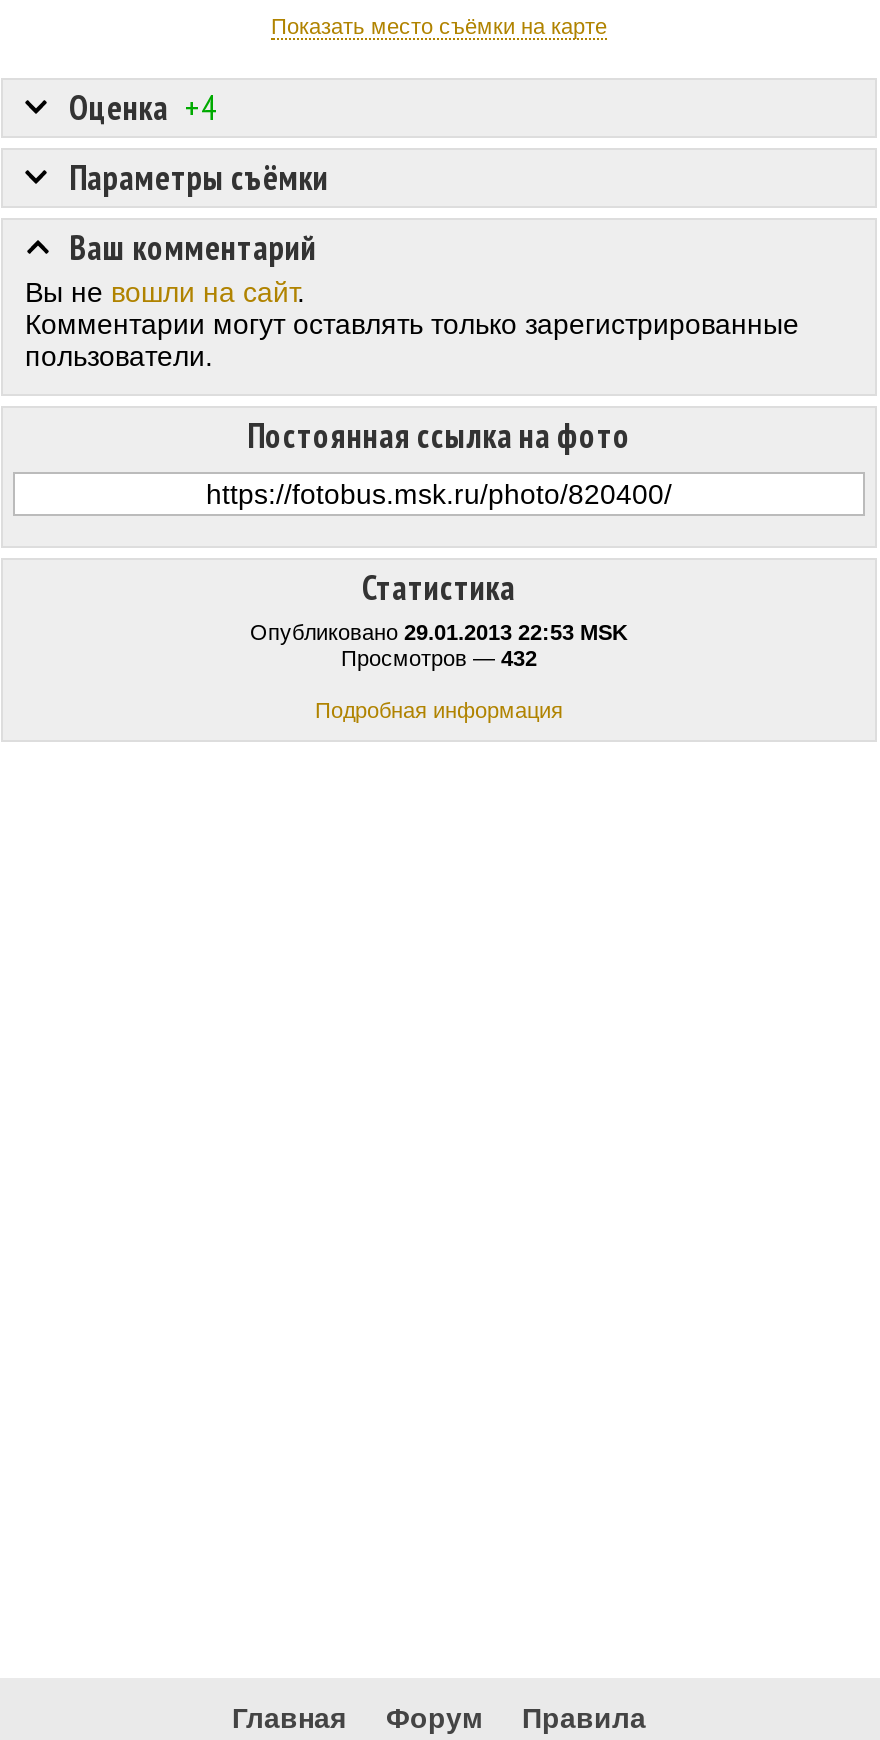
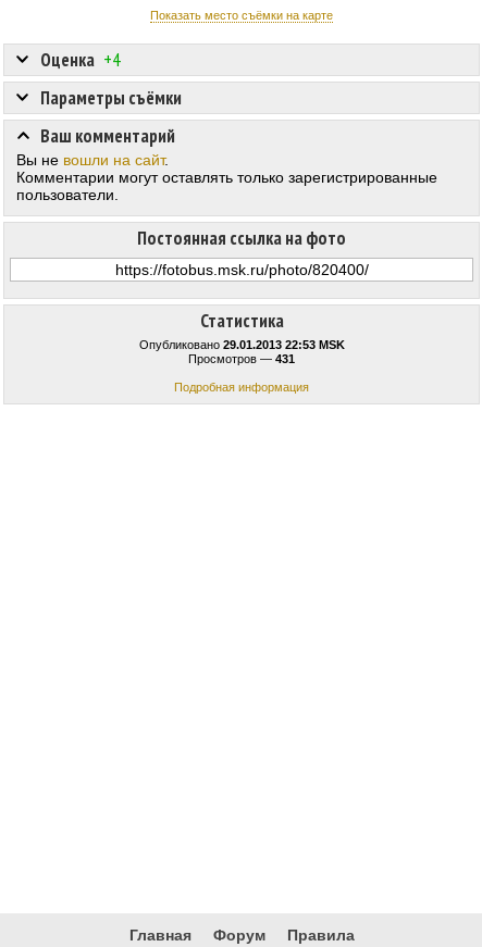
[341,646,537,670] Просмотров — 432 -> [188,352,295,365] Просмотров — 431

